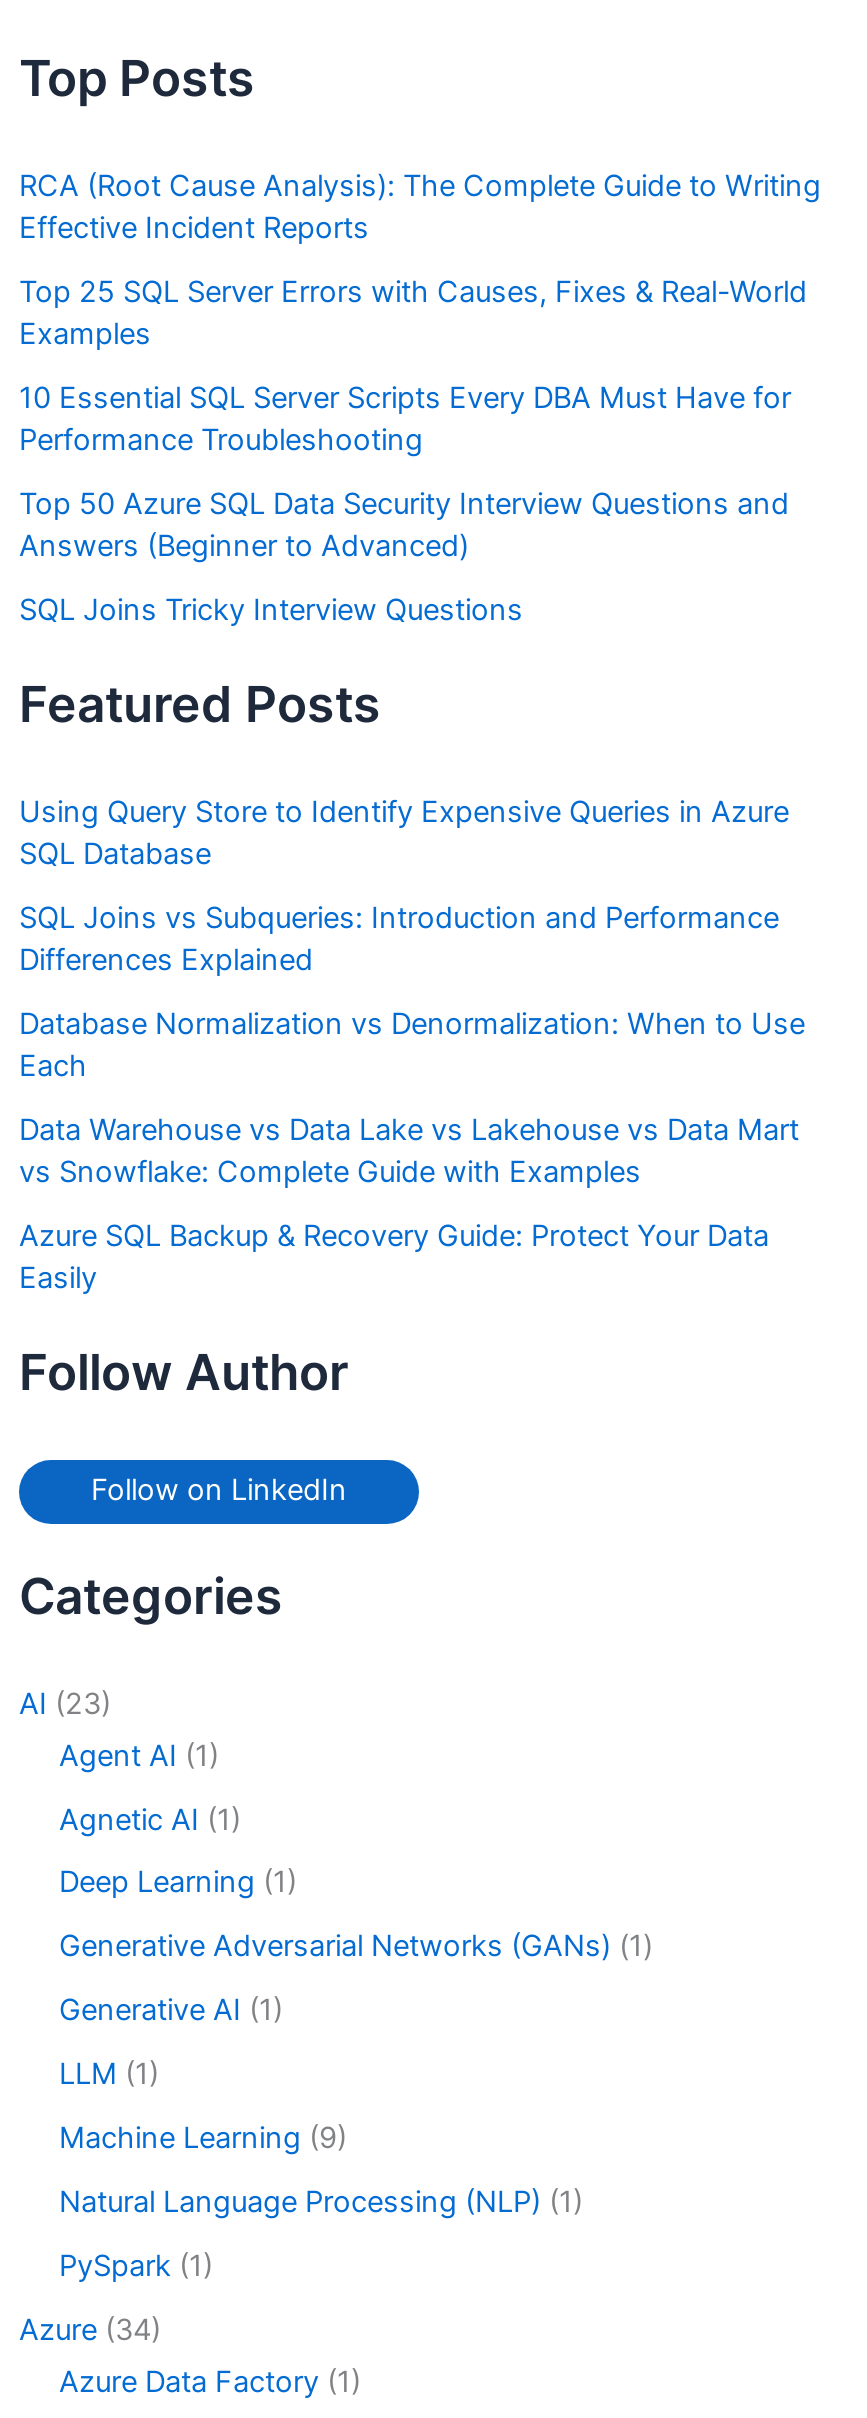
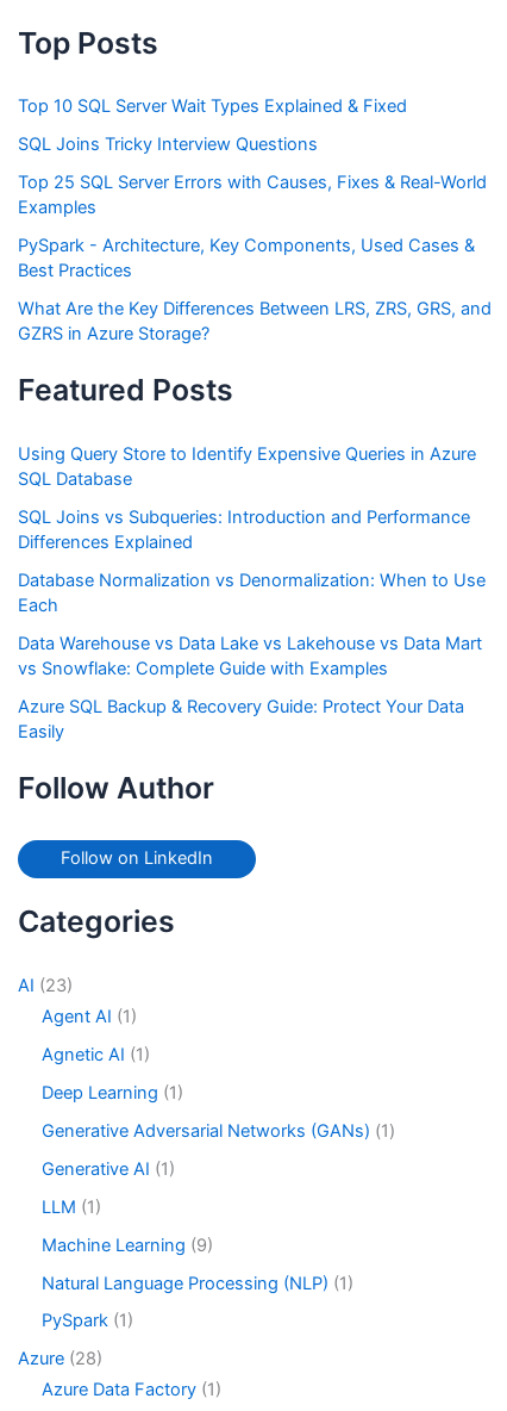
[19,168,821,246] RCA (Root Cause Analysis): The Complete Guide to Writing | Effective Incident Reports -> [18,96,407,117] Top 10 SQL Server Wait Types Explained & Fixed
[19,379,791,563] 10 Essential SQL Server Scripts Every DBA Must Have for | Performance Troubleshooting | Top 50 Azure SQL Data Security Interview Questions and | Answers (Beginner to Advanced) -> [18,235,492,345] PySpark - Architecture, Key Components, Used Cases & | Best Practices | What Are the Key Differences Between LRS, ZRS, GRS, and | GZRS in Azure Storage?
moved [19,591,523,627] -> [18,134,318,155]: SQL Joins Tricky Interview Questions
[19,2312,161,2348] Azure (34) -> [18,1348,102,1370] Azure (28)

